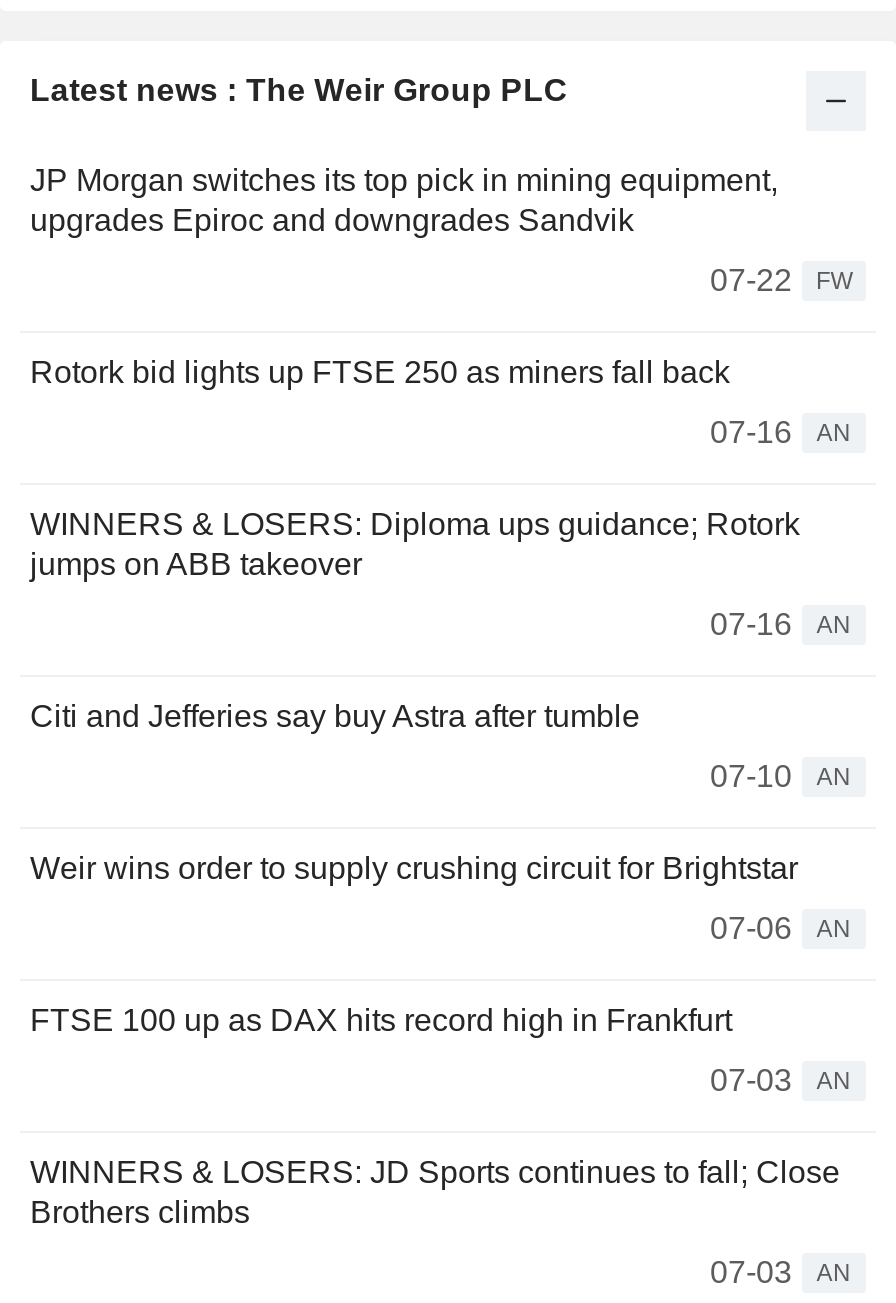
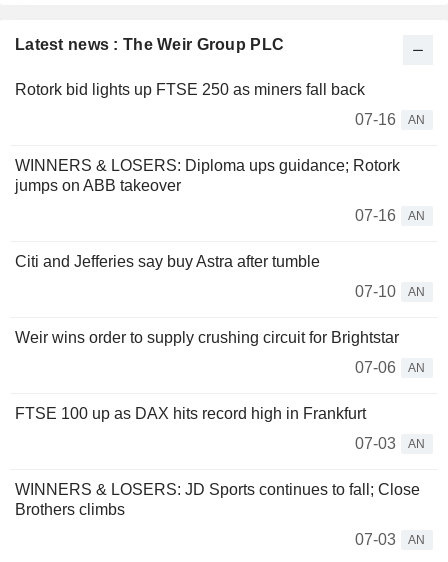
[30,162,853,296] JP Morgan switches its top pick in mining equipment, | upgrades Epiroc and downgrades Sandvik | 07-22 | FW -> none

